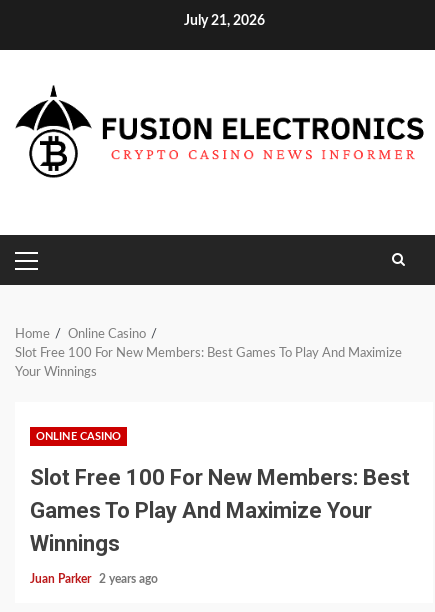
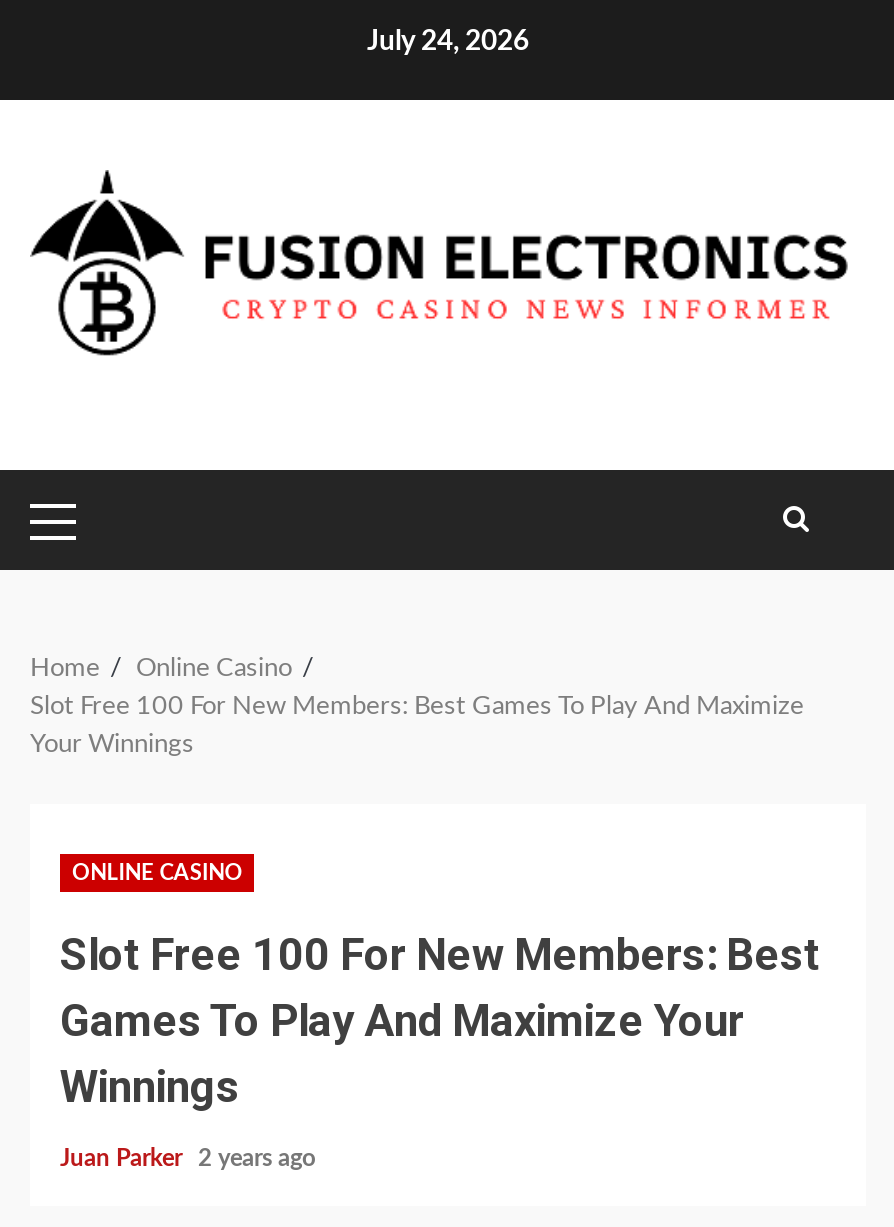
[183,14,264,28] July 21, 2026 -> [367,28,529,56] July 24, 2026

